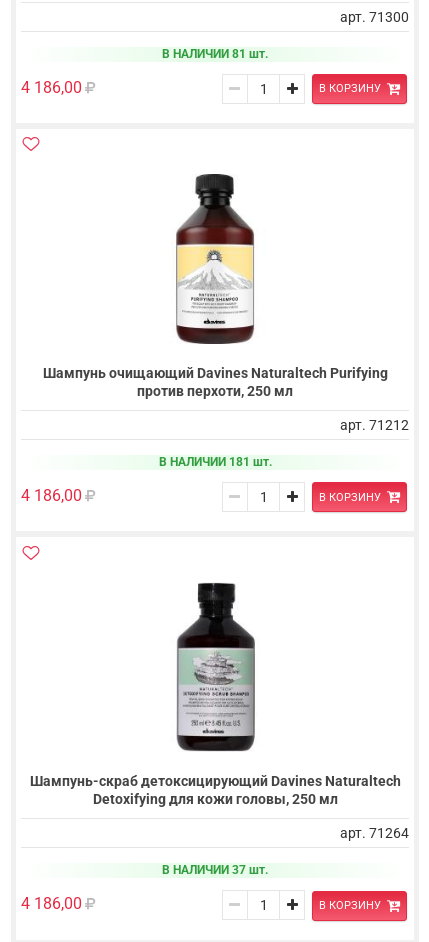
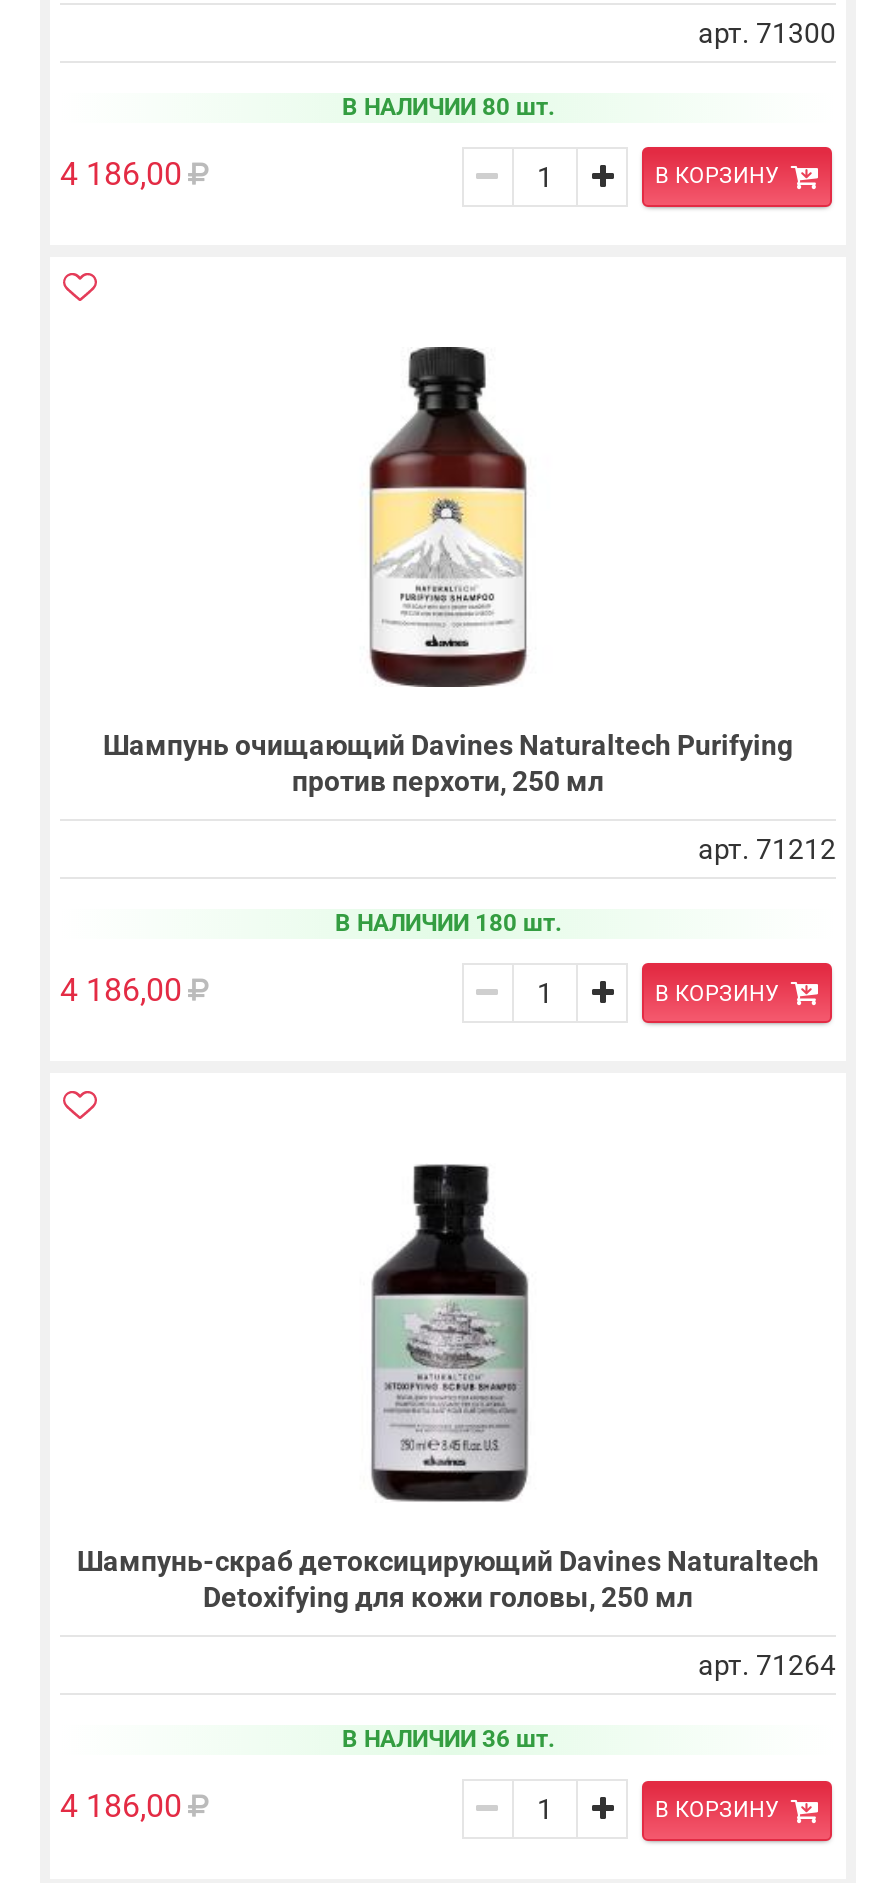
[162,47,268,61] В НАЛИЧИИ 81 шт. -> [342,92,554,120] В НАЛИЧИИ 80 шт.
[158,455,271,469] В НАЛИЧИИ 181 шт. -> [335,909,561,937] В НАЛИЧИИ 180 шт.
[162,863,268,877] В НАЛИЧИИ 37 шт. -> [342,1726,554,1754] В НАЛИЧИИ 36 шт.

